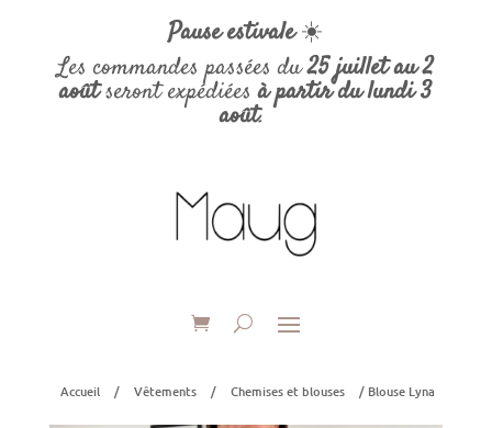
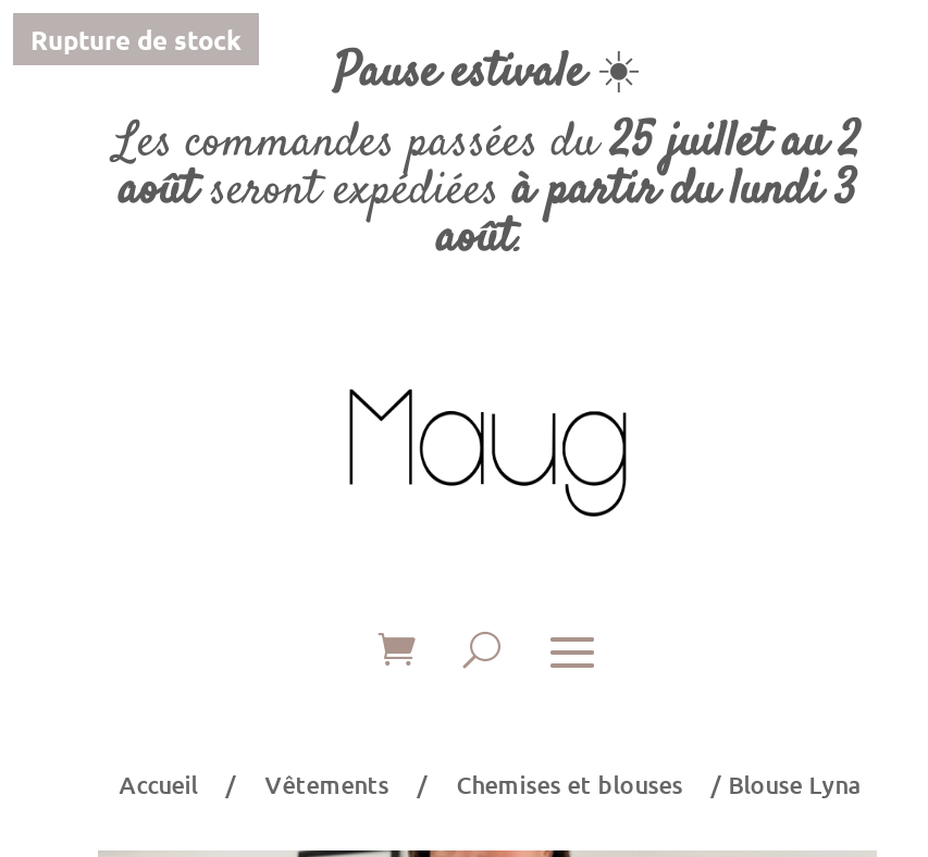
none -> [30,22,242,57] Rupture de stock

